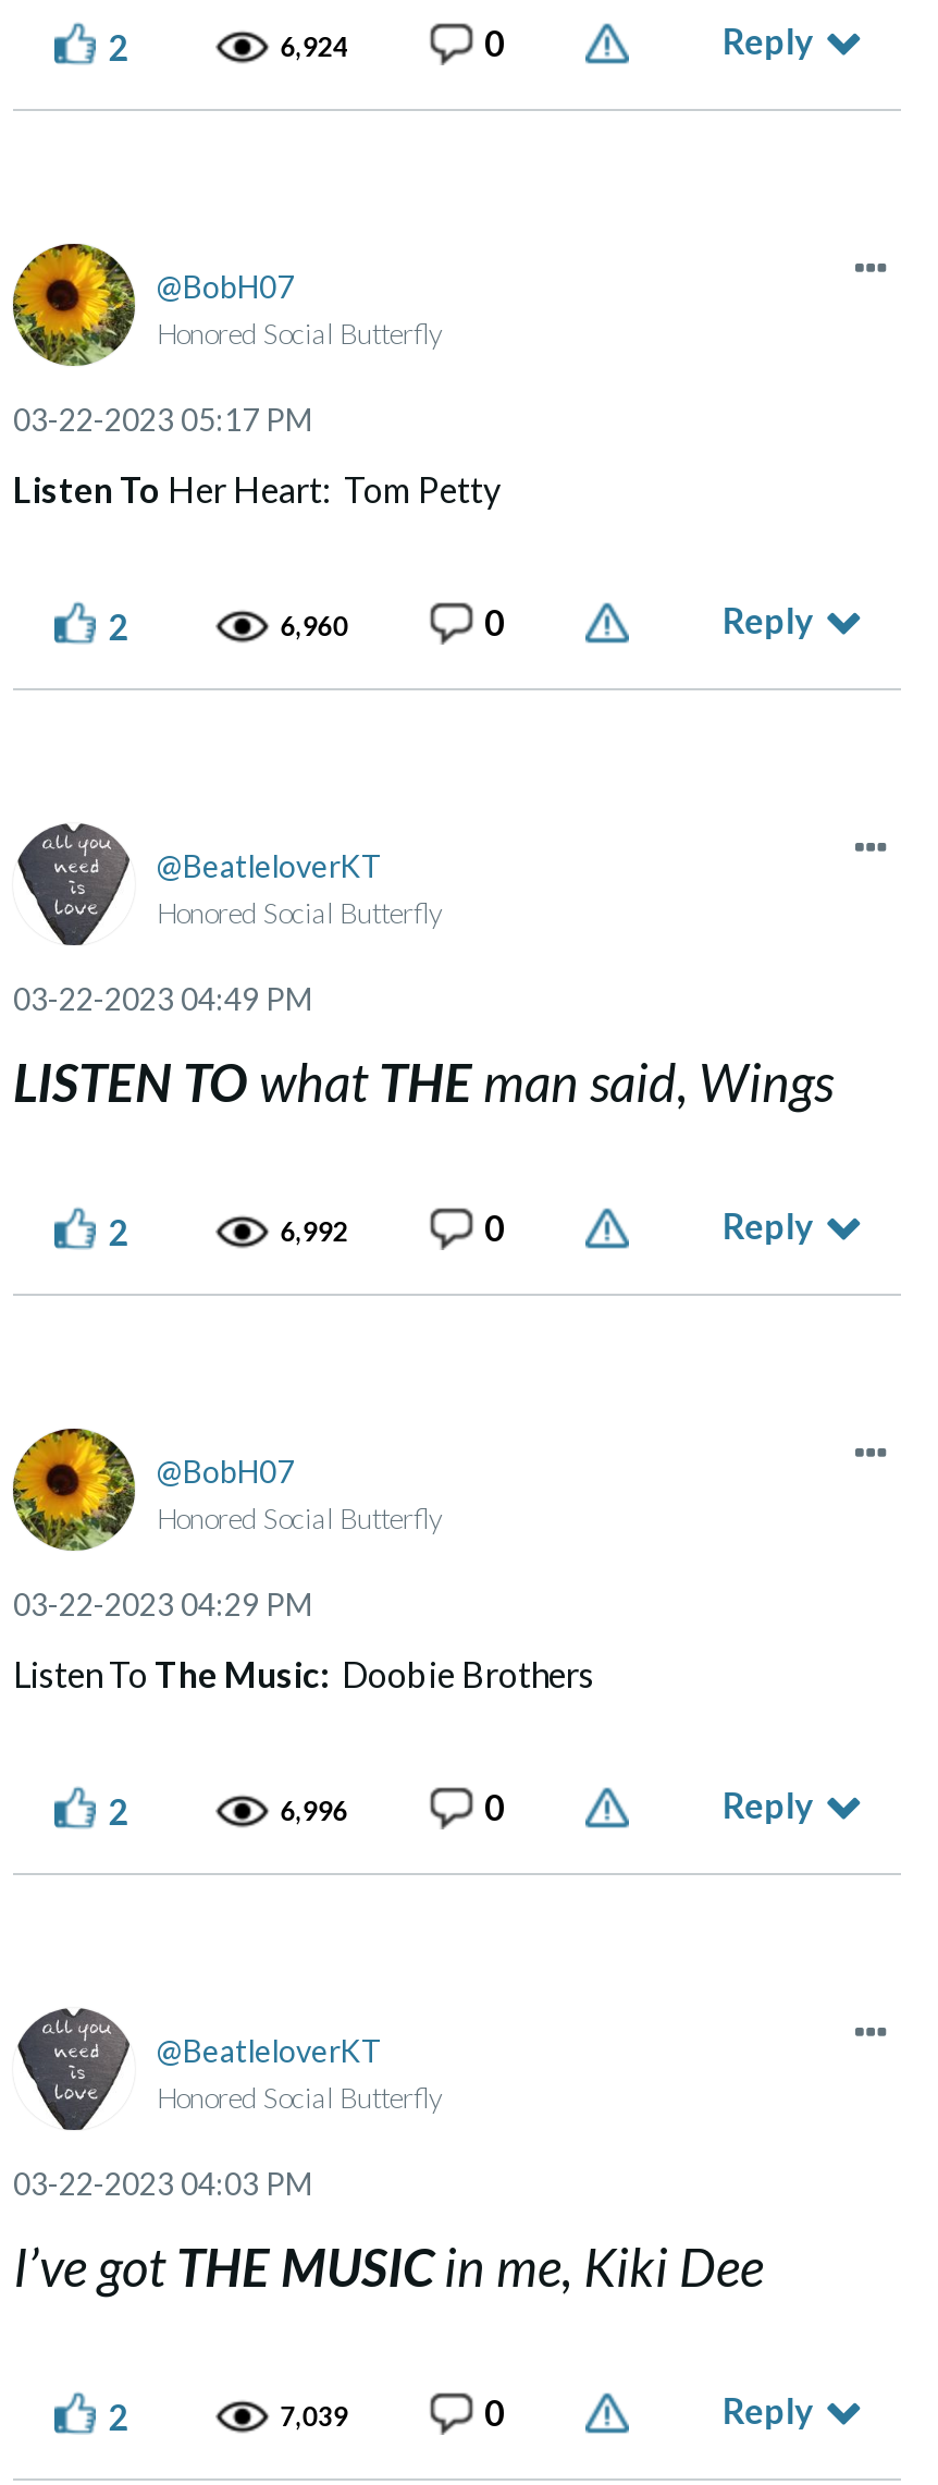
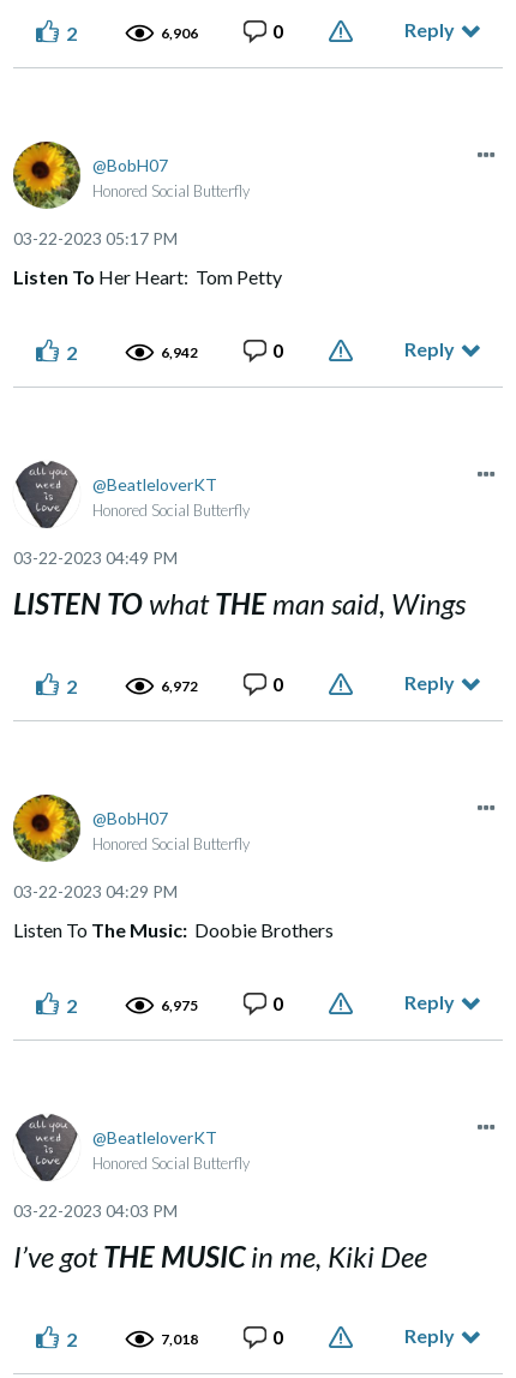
[280,30,348,63] 6,924 -> [160,24,198,42] 6,906
[280,609,348,642] 6,960 -> [160,343,198,361] 6,942
[280,1215,348,1247] 6,992 -> [160,677,198,695] 6,972
[280,1794,348,1827] 6,996 -> [160,996,198,1014] 6,975
[280,2399,348,2432] 7,039 -> [160,1330,198,1348] 7,018

